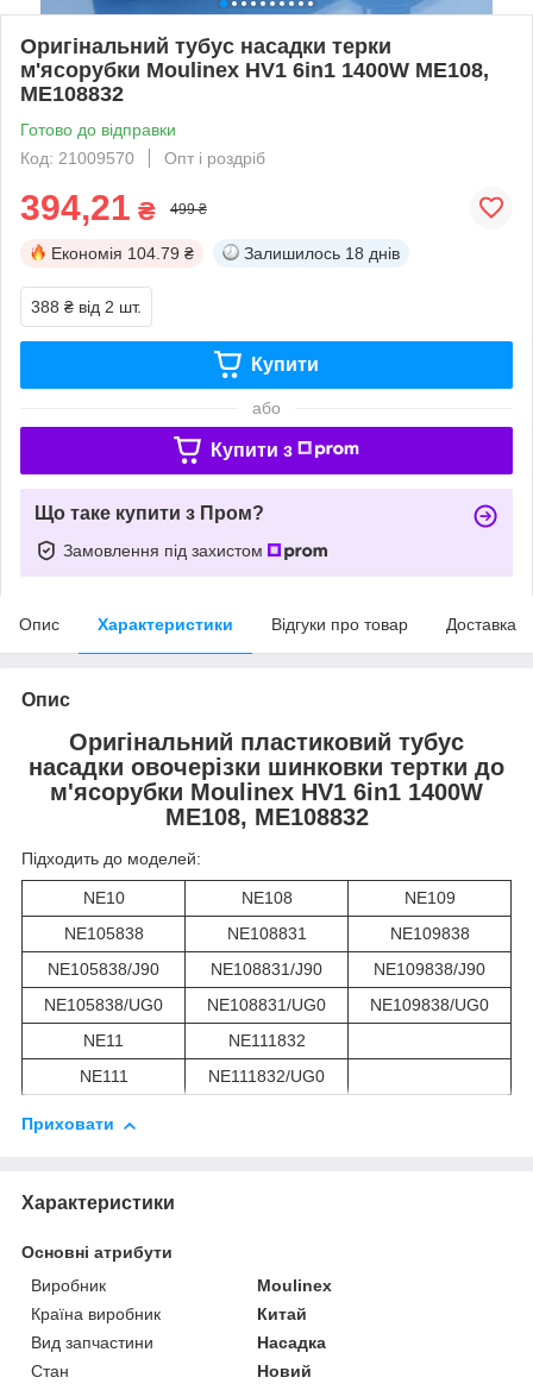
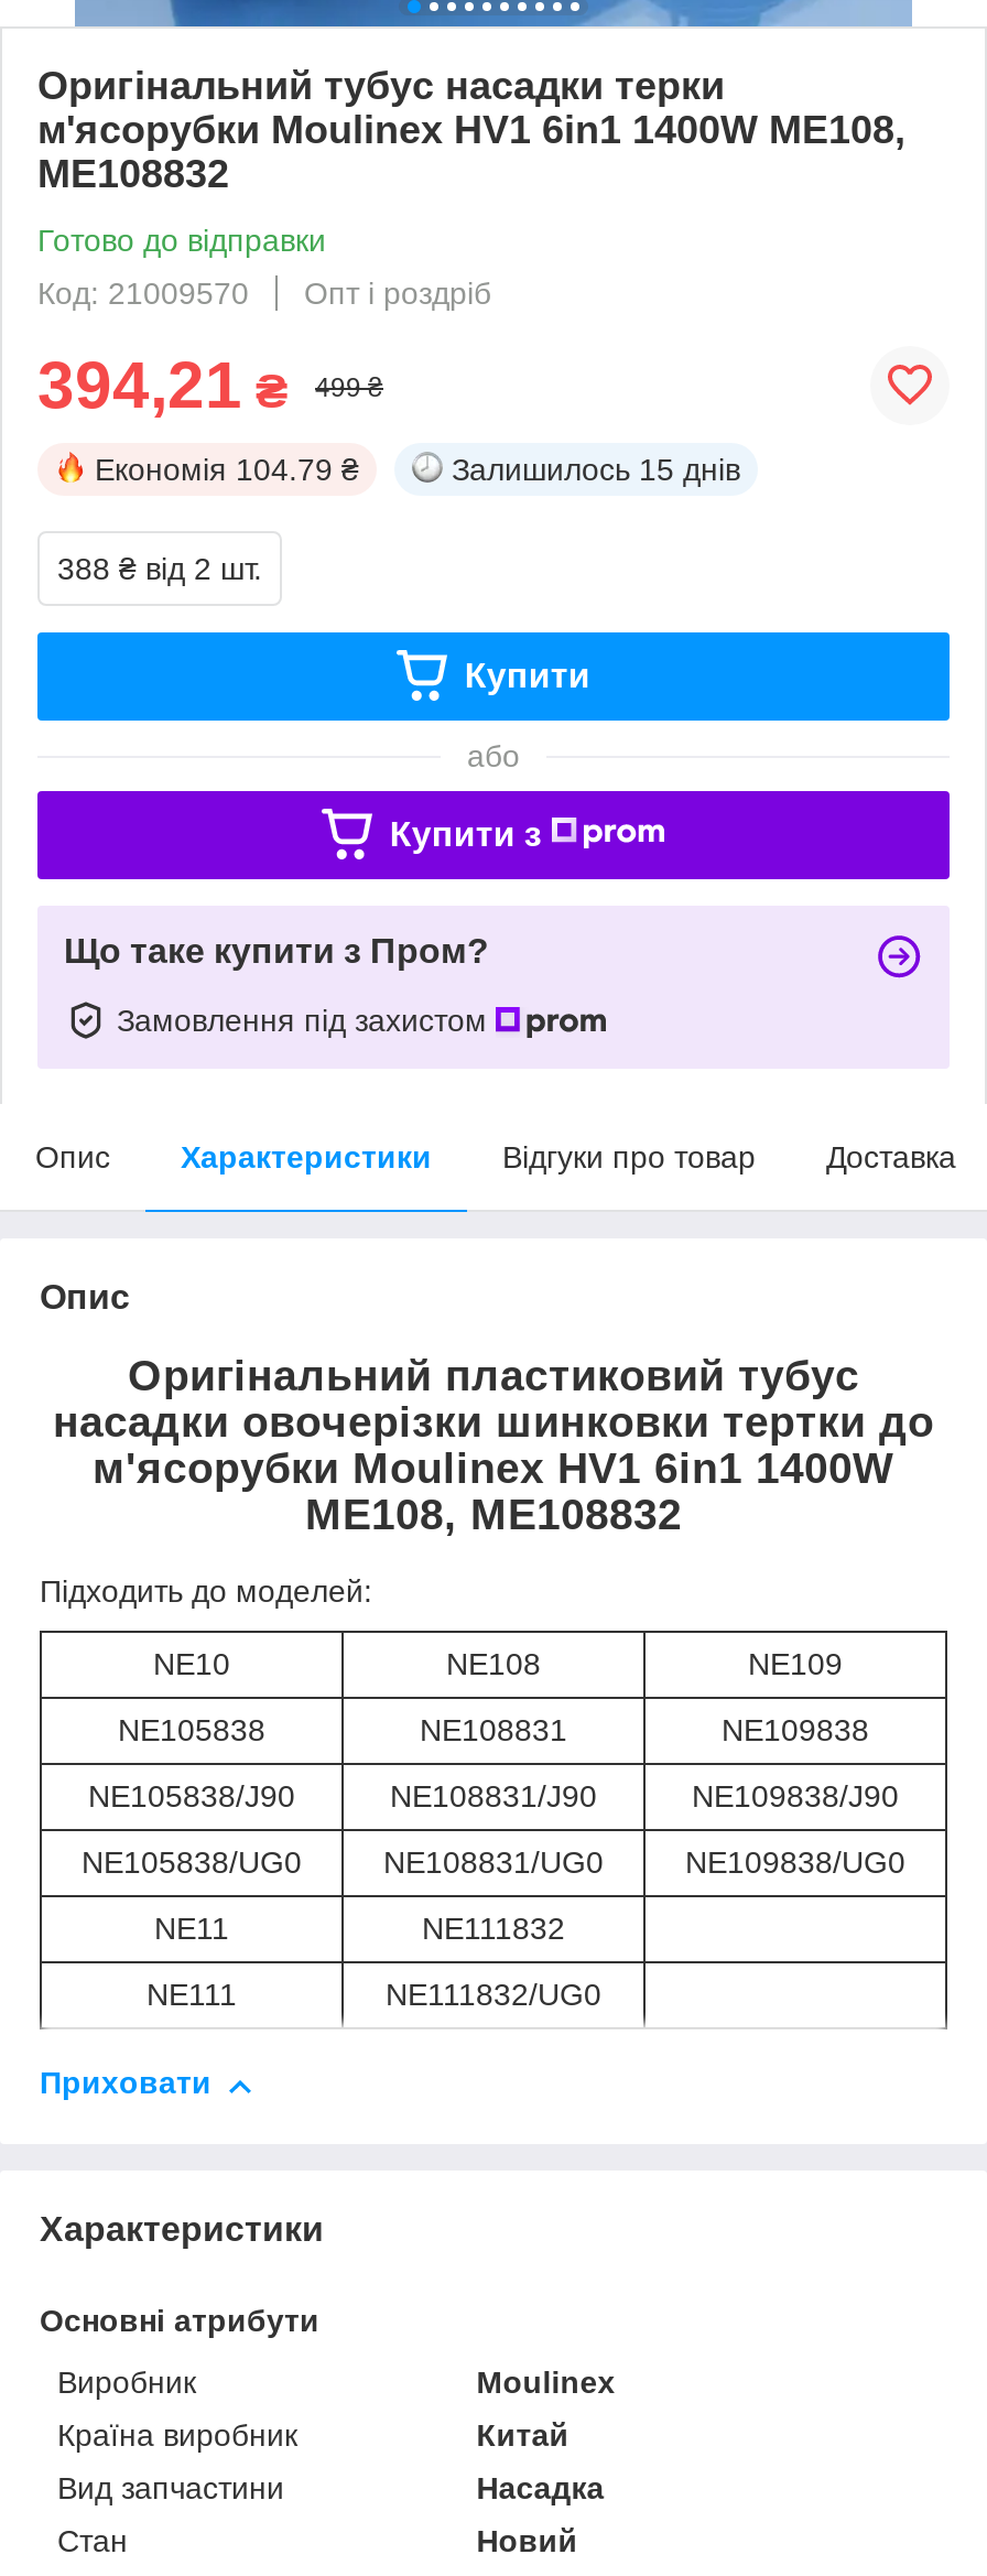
[244,244,400,263] Залишилось 18 днів -> [452,451,740,487] Залишилось 15 днів

